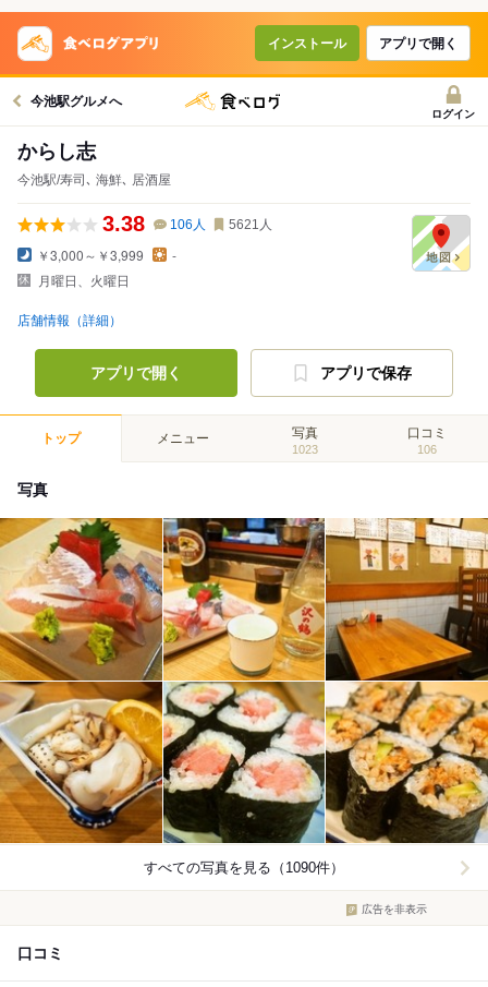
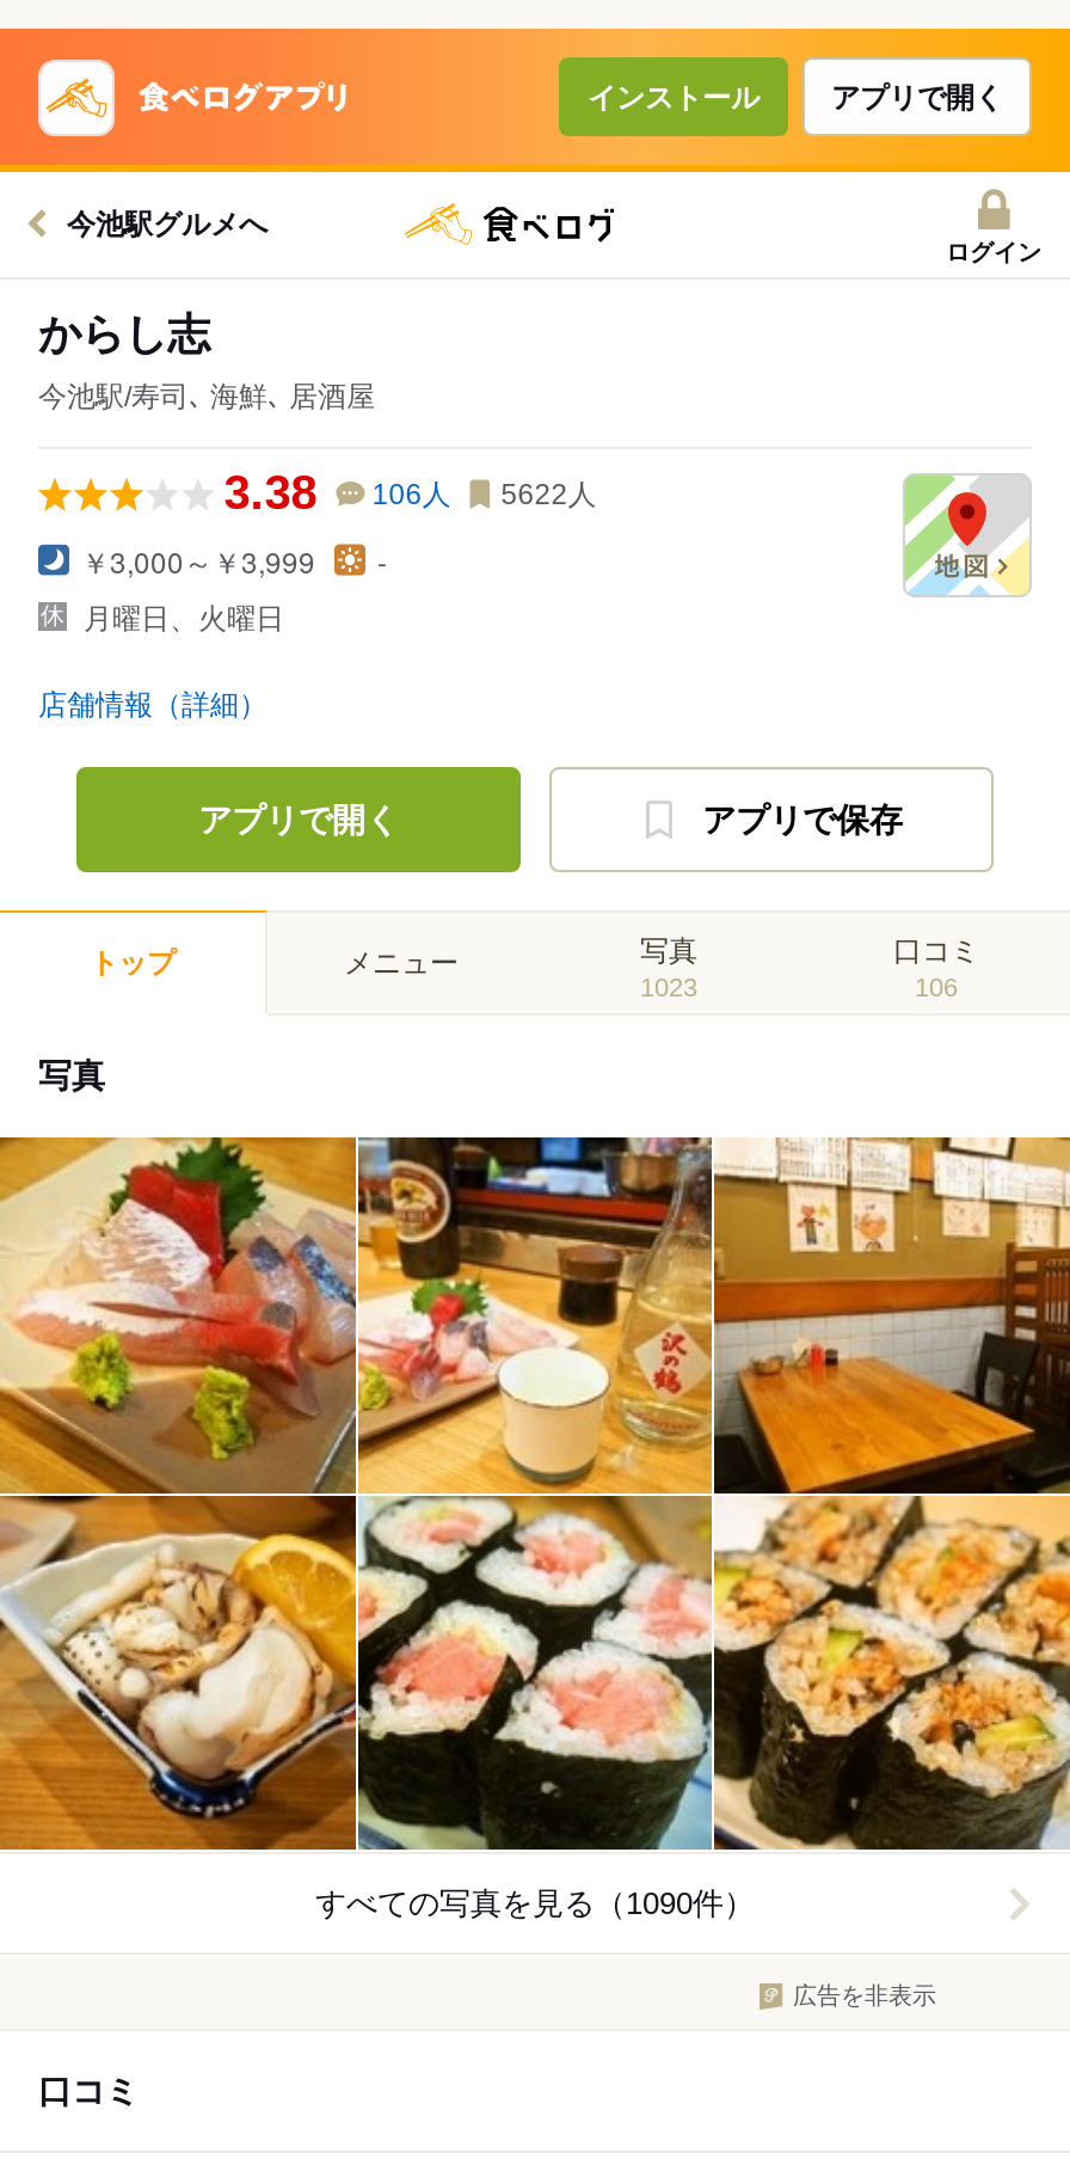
[102,212,272,236] 3.38 106人 5621人 -> [224,466,597,519] 3.38 106人 5622人

